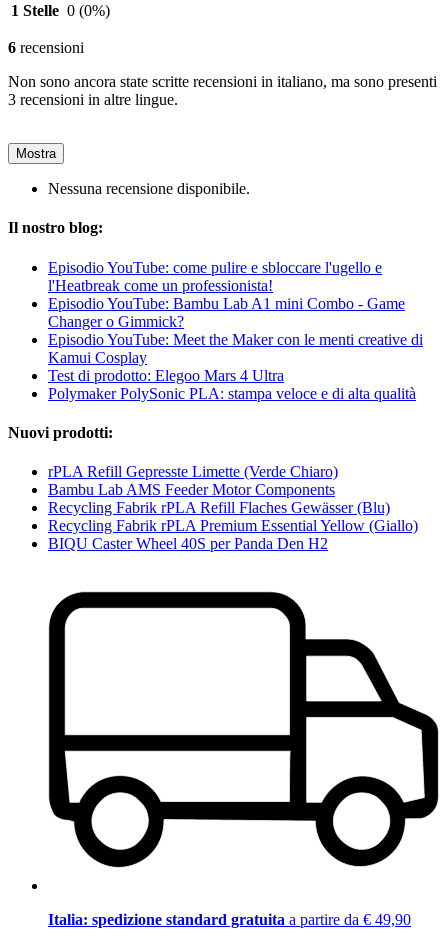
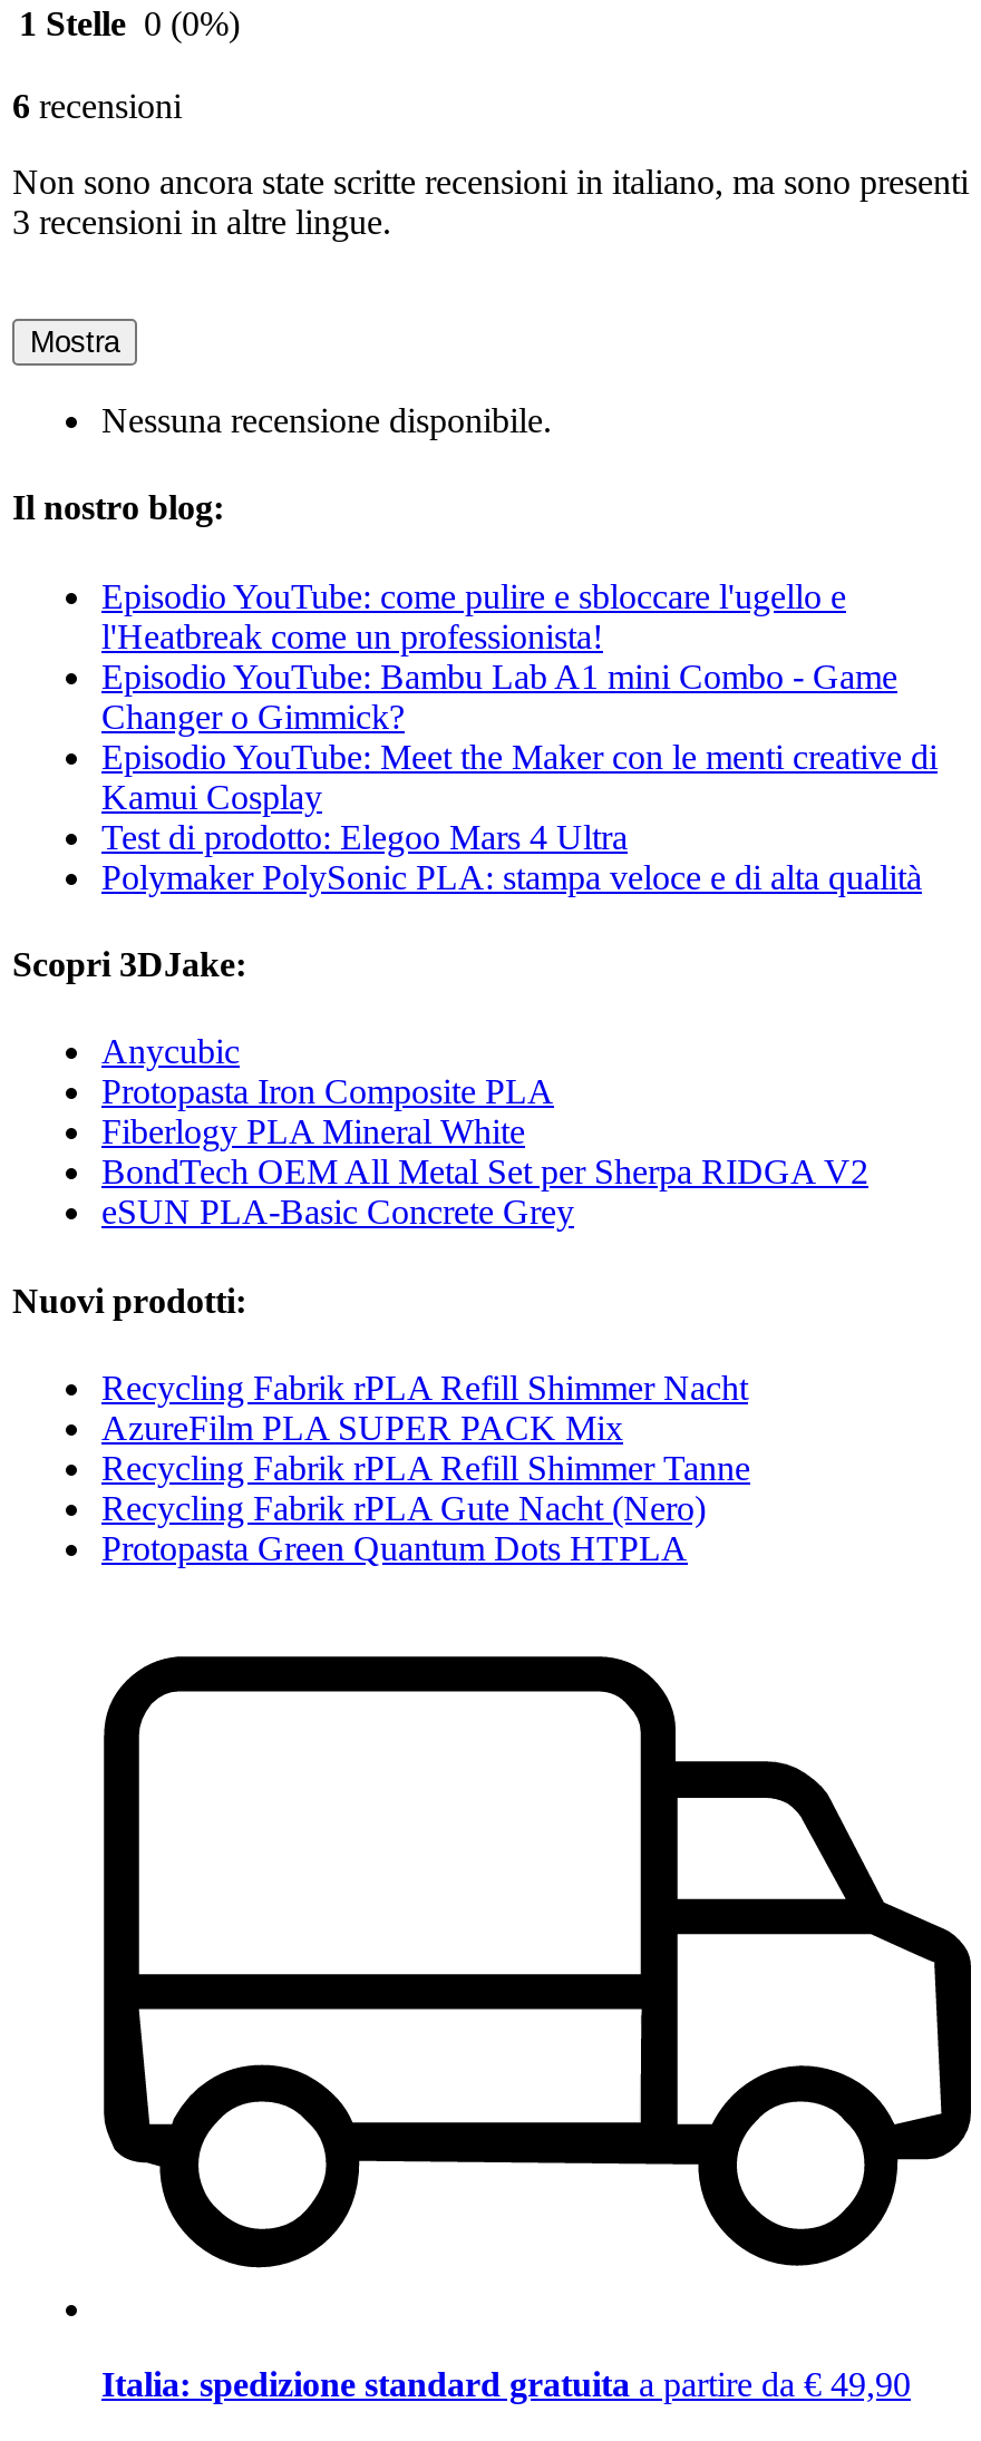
none -> [12,945,868,1231] Scopri 3DJake: | Anycubic | Protopasta Iron Composite PLA | Fiberlogy PLA Mineral White | BondTech OEM All Metal Set per Sherpa RIDGA V2 | eSUN PLA-Basic Concrete Grey
[48,463,418,552] rPLA Refill Gepresste Limette (Verde Chiaro) | Bambu Lab AMS Feeder Motor Components | Recycling Fabrik rPLA Refill Flaches Gewässer (Blu) | Recycling Fabrik rPLA Premium Essential Yellow (Giallo) | BIQU Caster Wheel 40S per Panda Den H2 -> [101,1368,750,1567] Recycling Fabrik rPLA Refill Shimmer Nacht | AzureFilm PLA SUPER PACK Mix | Recycling Fabrik rPLA Refill Shimmer Tanne | Recycling Fabrik rPLA Gute Nacht (Nero) | Protopasta Green Quantum Dots HTPLA

